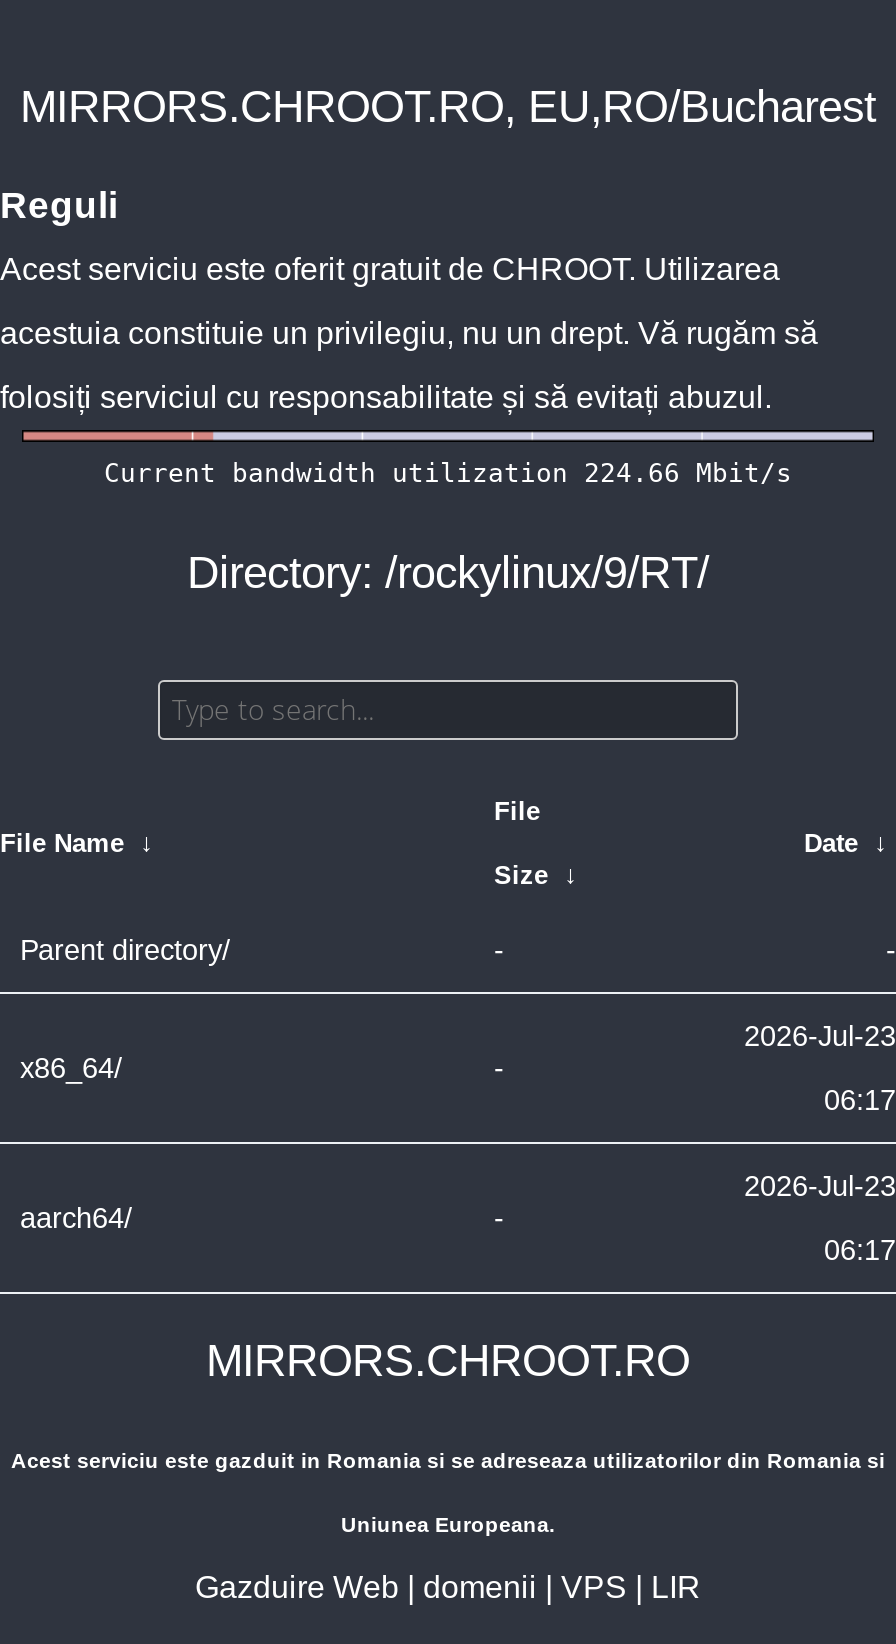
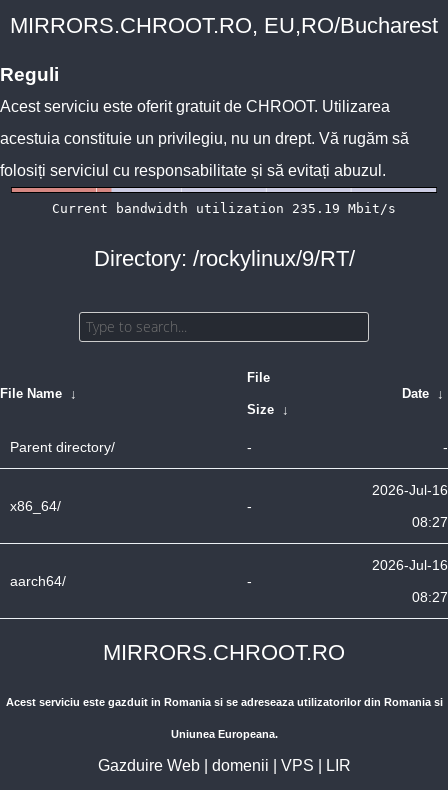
[744,1020,896,1052] 2026-Jul-23 -> [372,482,448,498] 2026-Jul-16
[824,1084,896,1116] 06:17 -> [412,514,448,530] 08:27
[744,1170,896,1202] 2026-Jul-23 -> [372,557,448,573] 2026-Jul-16
[824,1234,896,1266] 06:17 -> [412,589,448,605] 08:27

